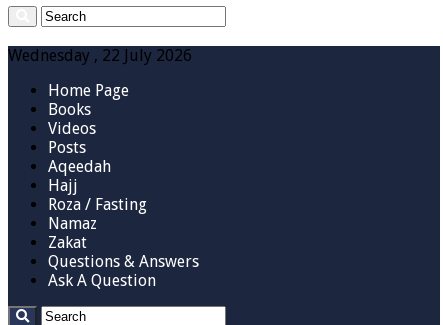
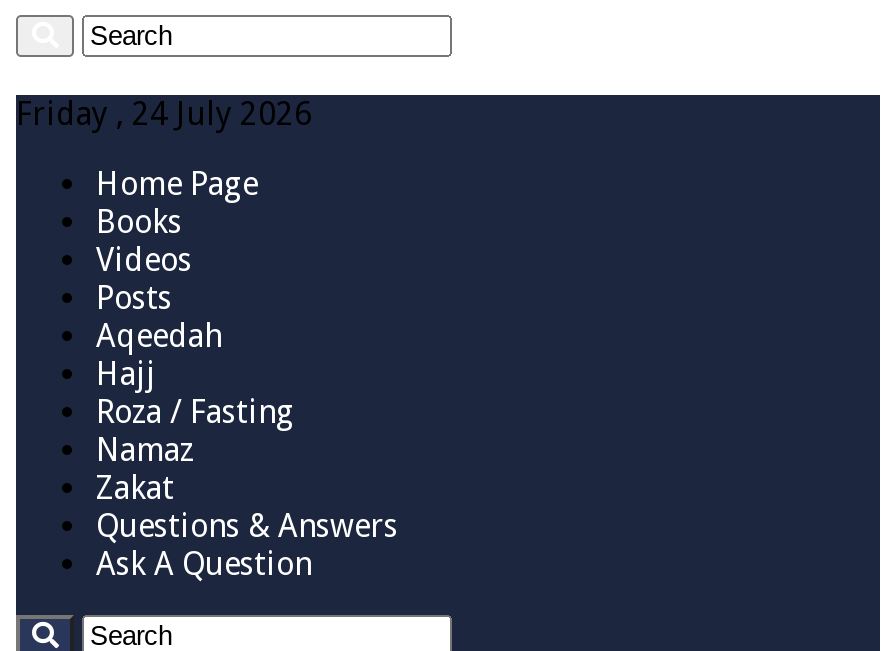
[8,46,192,65] Wednesday , 22 July 2026 -> [16,95,312,133] Friday , 24 July 2026

